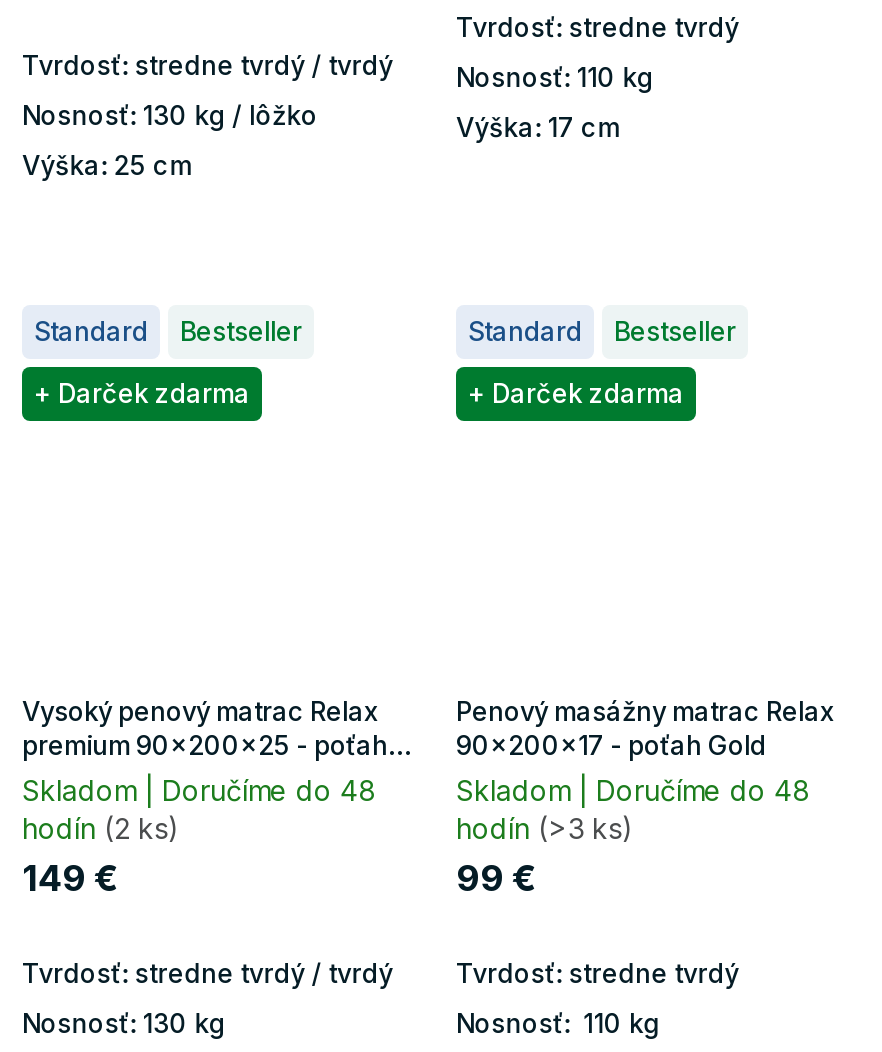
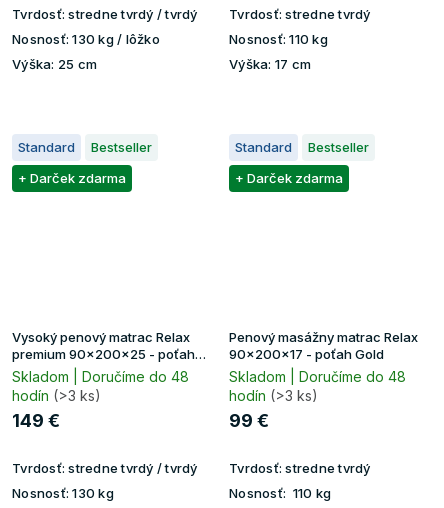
[22,811,180,845] hodín (2 ks) -> [12,387,101,404] hodín (>3 ks)

